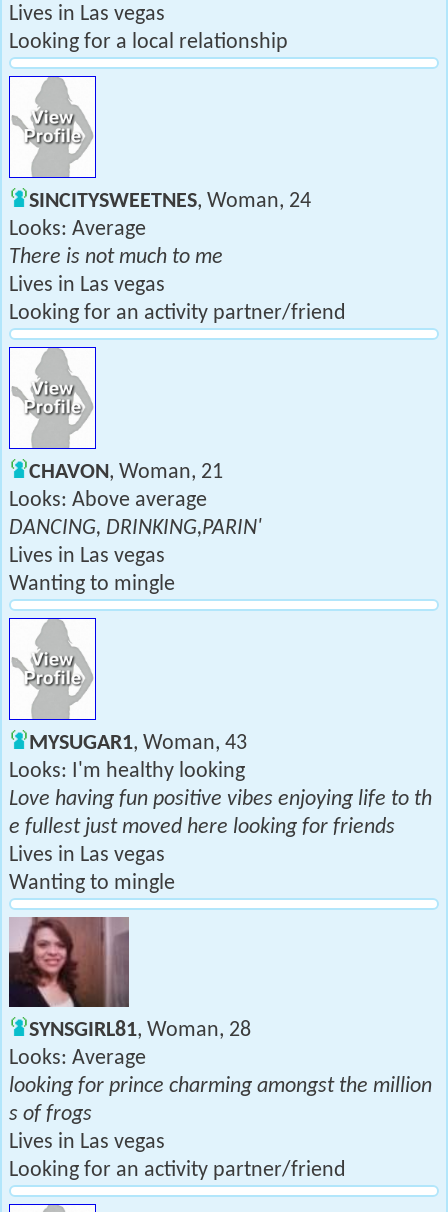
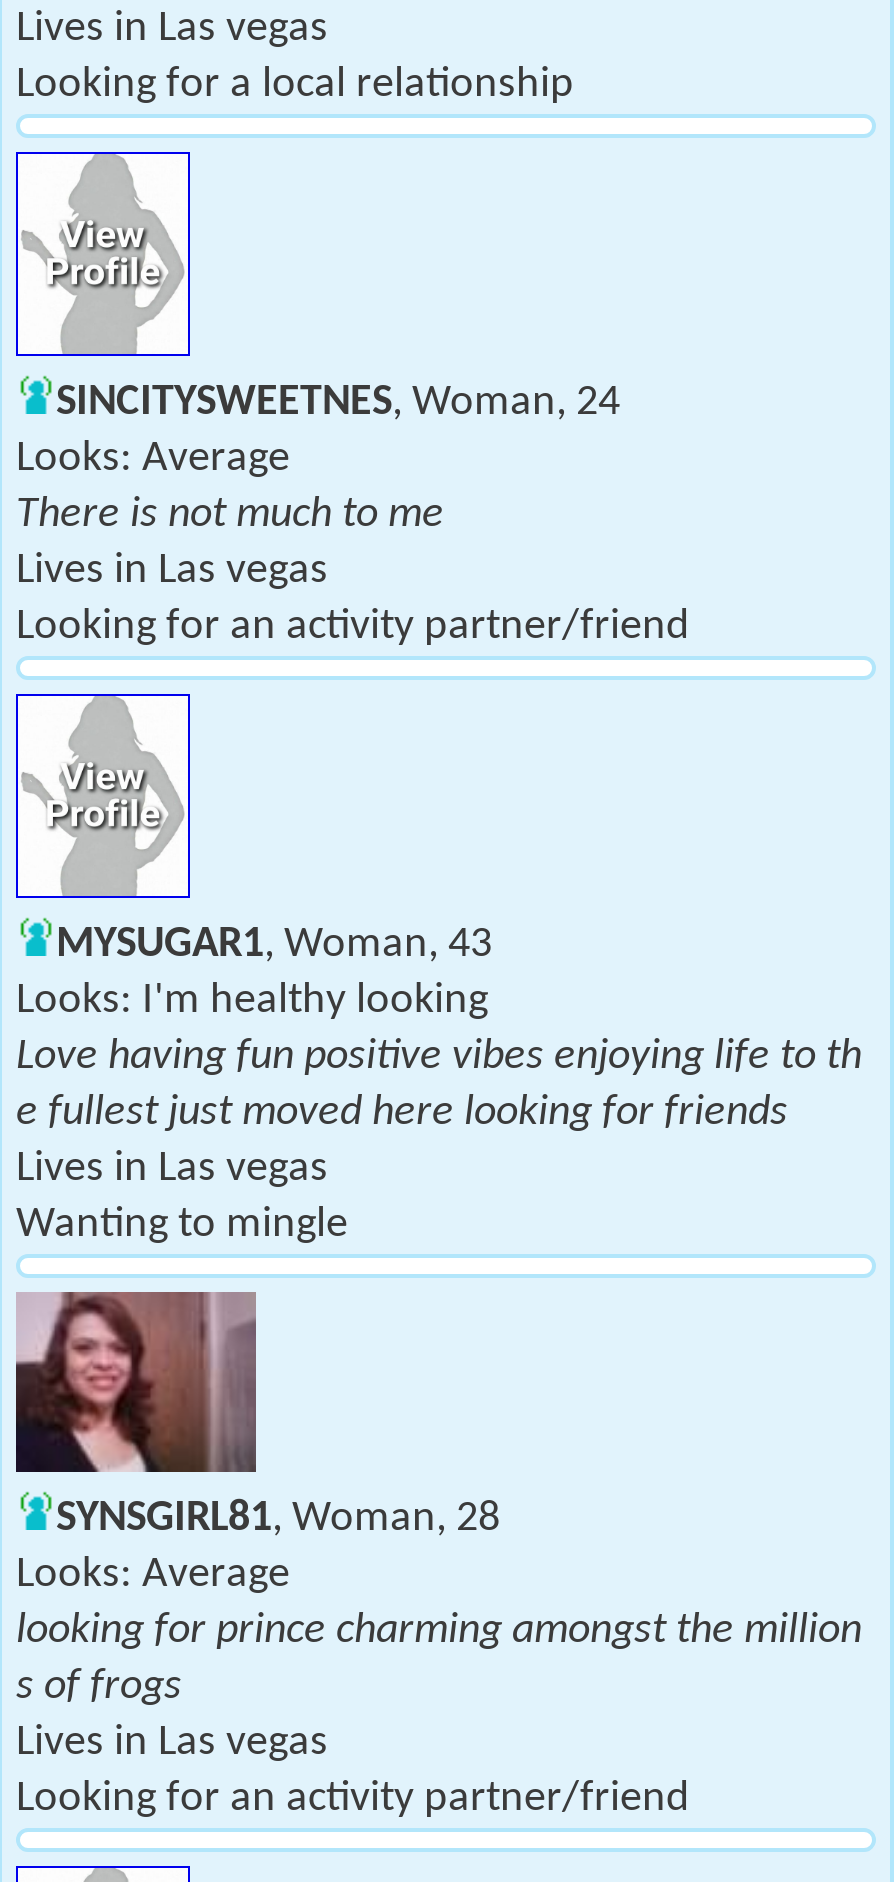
[9,461,262,596] CHAVON, Woman, 21 | Looks: Above average | DANCING, DRINKING,PARIN' | Lives in Las vegas | Wanting to mingle -> none

